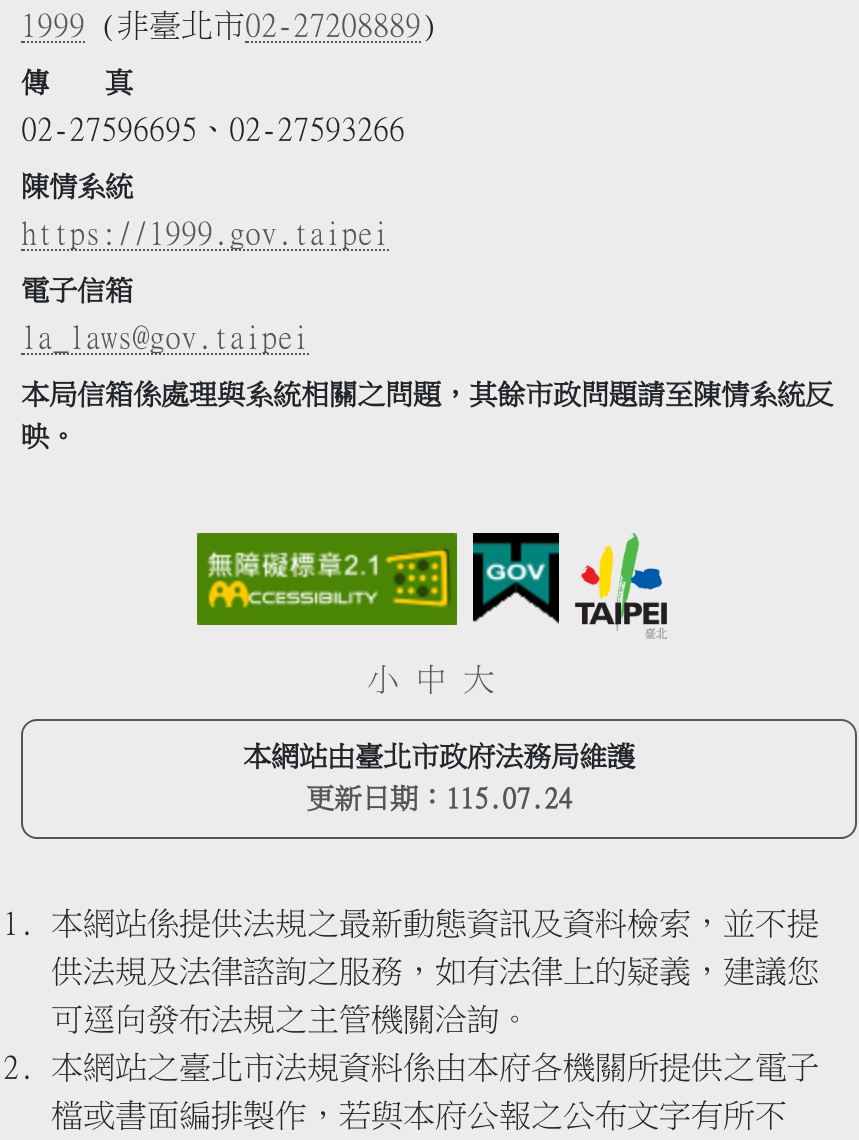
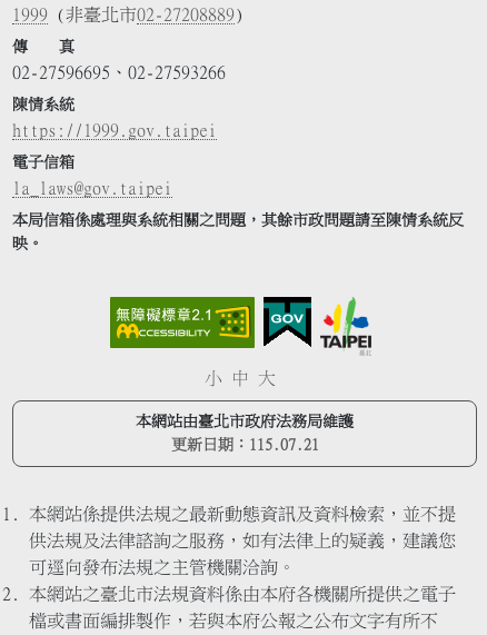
[306,784,572,812] 更新日期：115.07.24 -> [171,436,319,452] 更新日期：115.07.21

